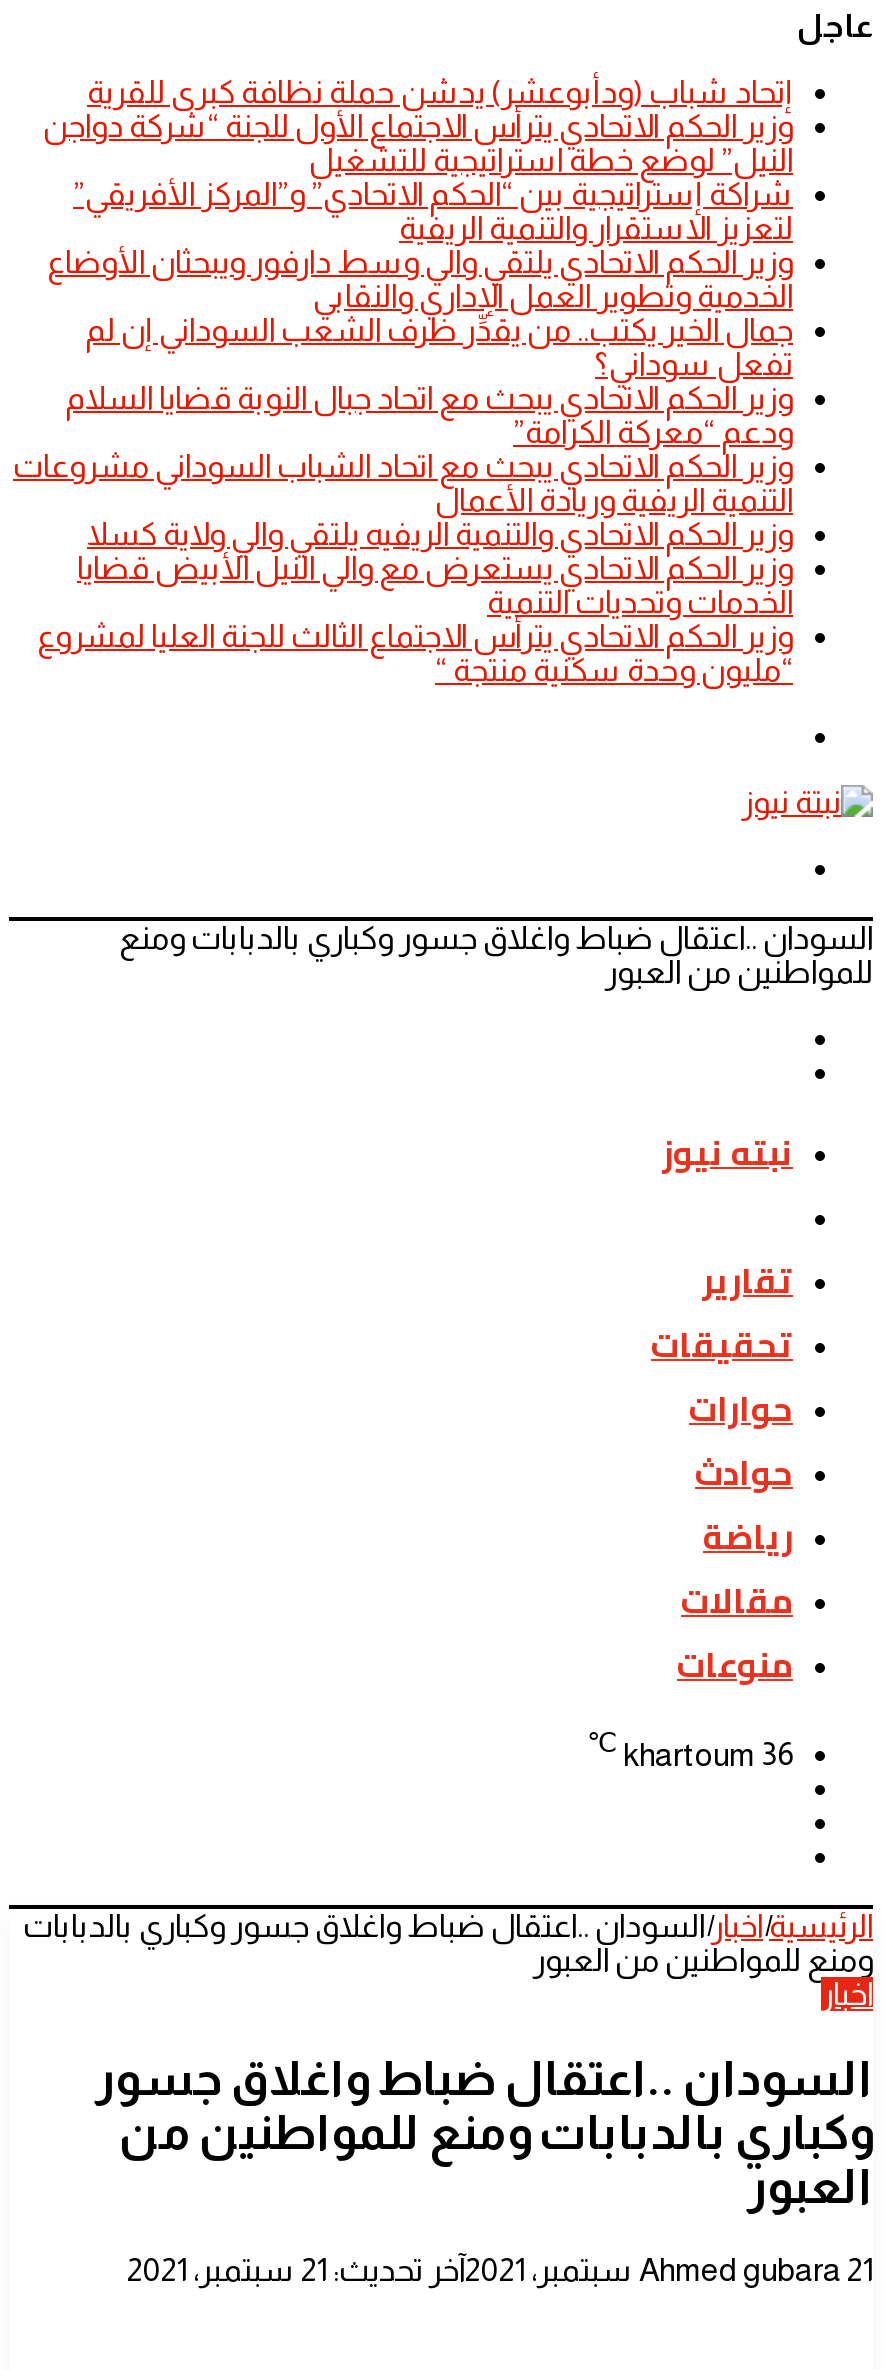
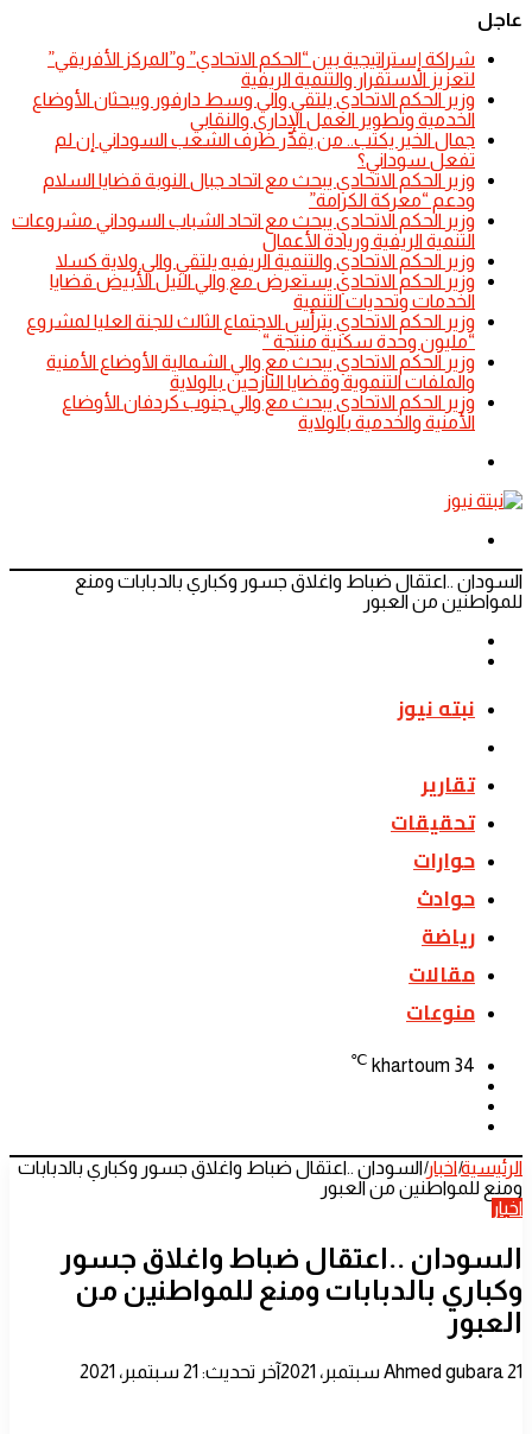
[43,75,793,177] إتحاد شباب (ودأبوعشر) يدشن حملة نظافة كبرى للقرية | وزير الحكم الاتحادي يترأس الاجتماع الأول للجنة “شركة دواجن | النيل” لوضع خطة استراتيجية للتشغيل -> none
moved [13,177,793,687] -> [12,49,475,351]: شراكة إستراتيجية بين “الحكم الاتحادي” و”المركز الأفريقي” | لتعزيز الاستقرار والتنمية الريفية | وزير الحكم الاتحادي يلتقي والي وسط دارفور ويبحثان الأوضاع | ... | وزير الحكم الاتحادي يترأس الاجتماع الثالث للجنة العليا لمشروع | “مليون وحدة سكنية منتجة “
none -> [46,351,475,432] وزير الحكم الاتحادي يبحث مع والي الشمالية الأوضاع الأمنية | والملفات التنموية وقضايا النازحين بالولاية | وزير الحكم الاتحادي يبحث مع والي جنوب كردفان الأوضاع | الأمنية والخدمية بالولاية
[587,1729,793,1772] ℃ khartoum 36 -> [350,1051,475,1076] ℃ khartoum 34

